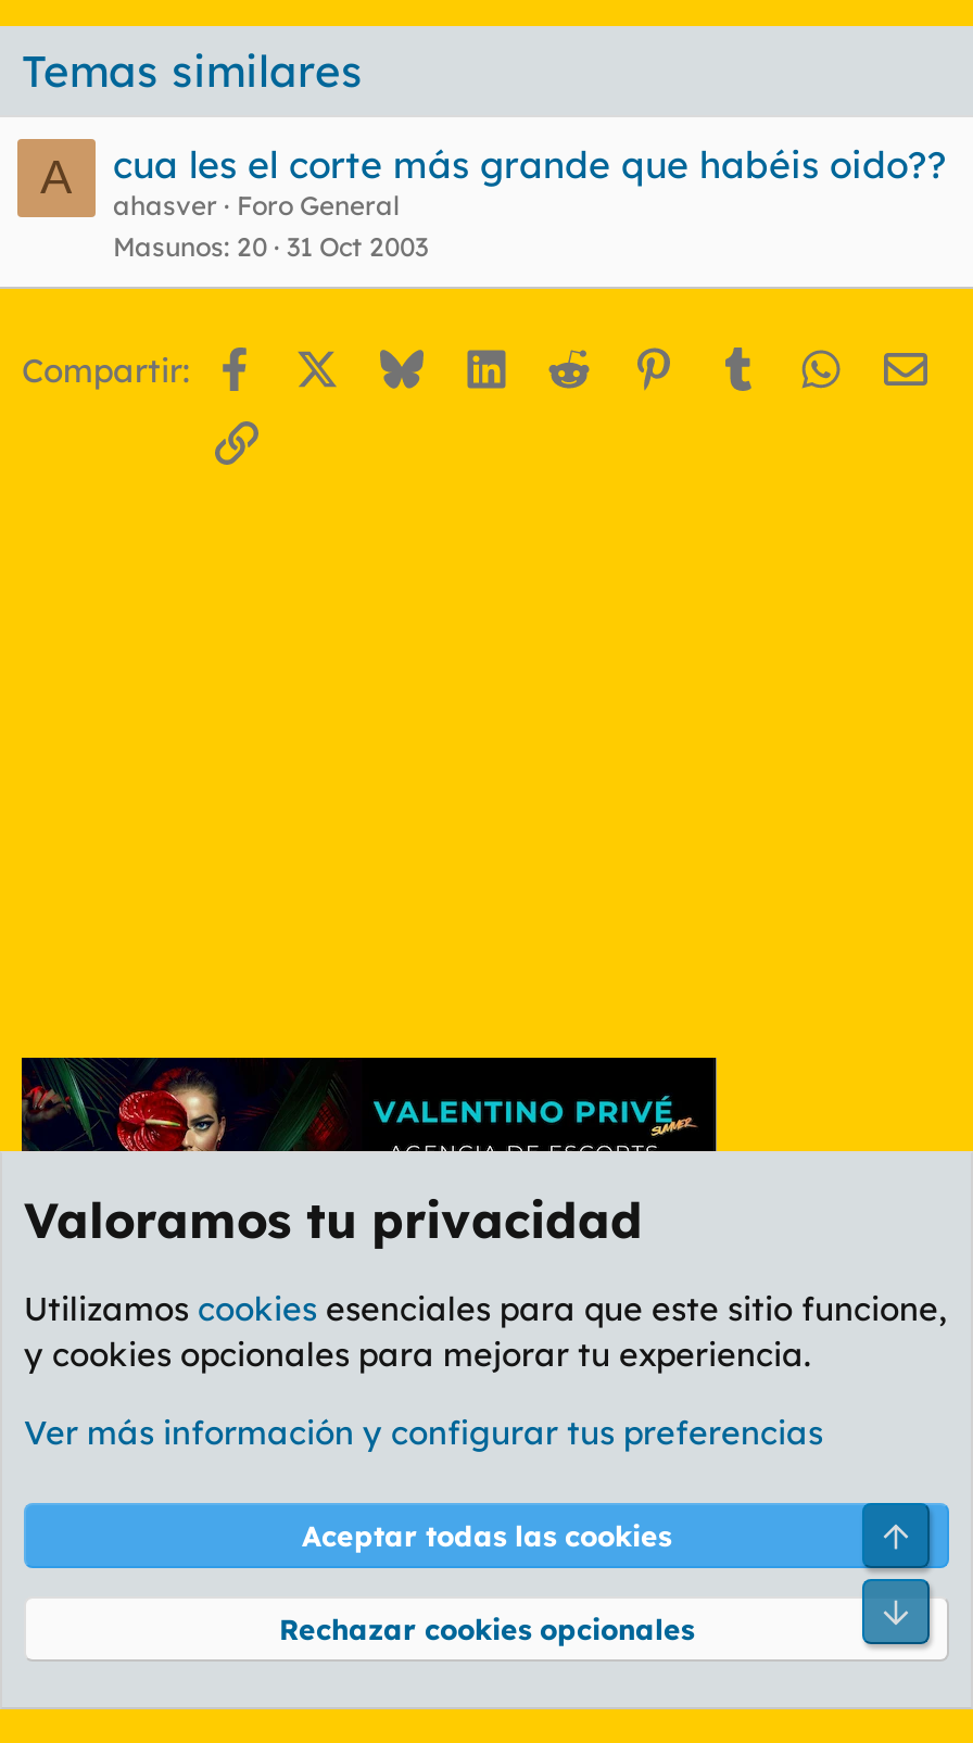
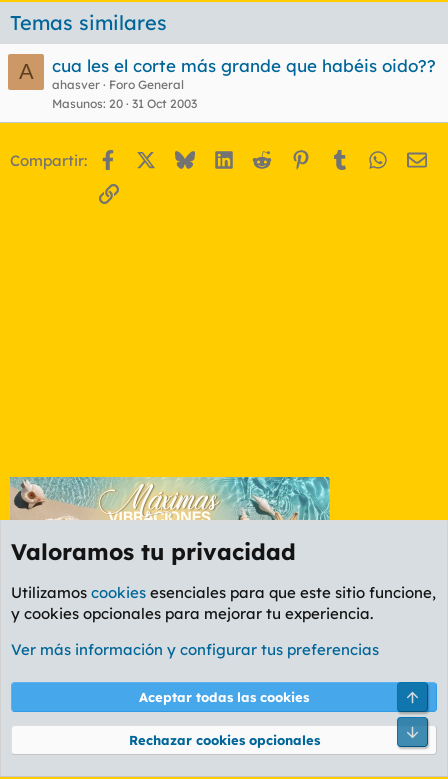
[20,1056,719,1153] [image] -> [9,476,331,520] [image]

